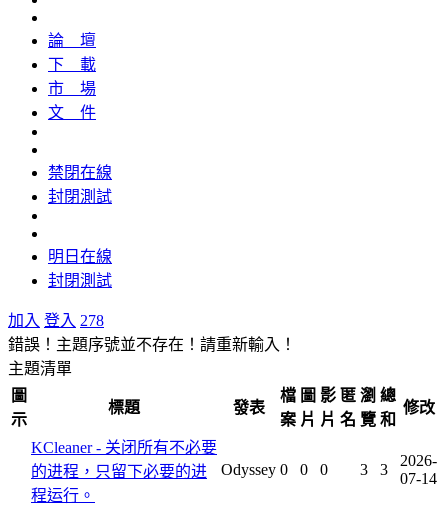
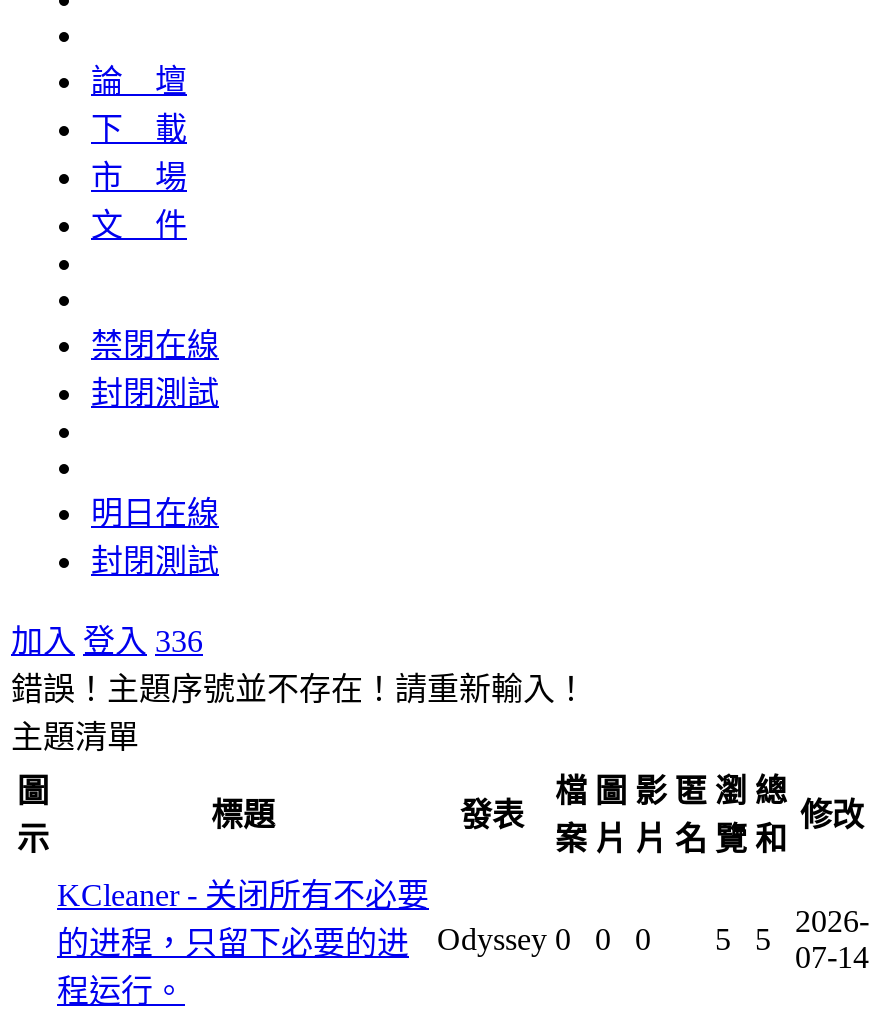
[8,312,104,329] 加入 登入 278 -> [11,624,203,658] 加入 登入 336
[360,461,368,478] 3 -> [715,922,731,956] 5
[380,461,388,478] 3 -> [755,922,771,956] 5

